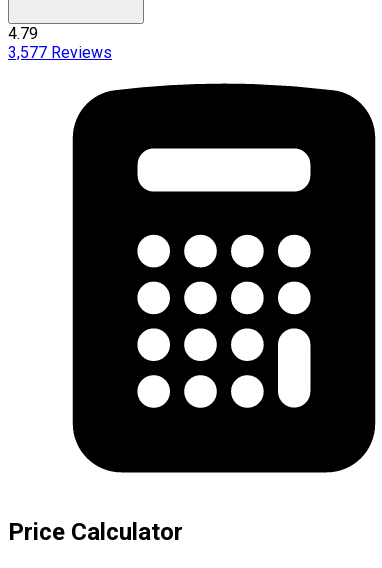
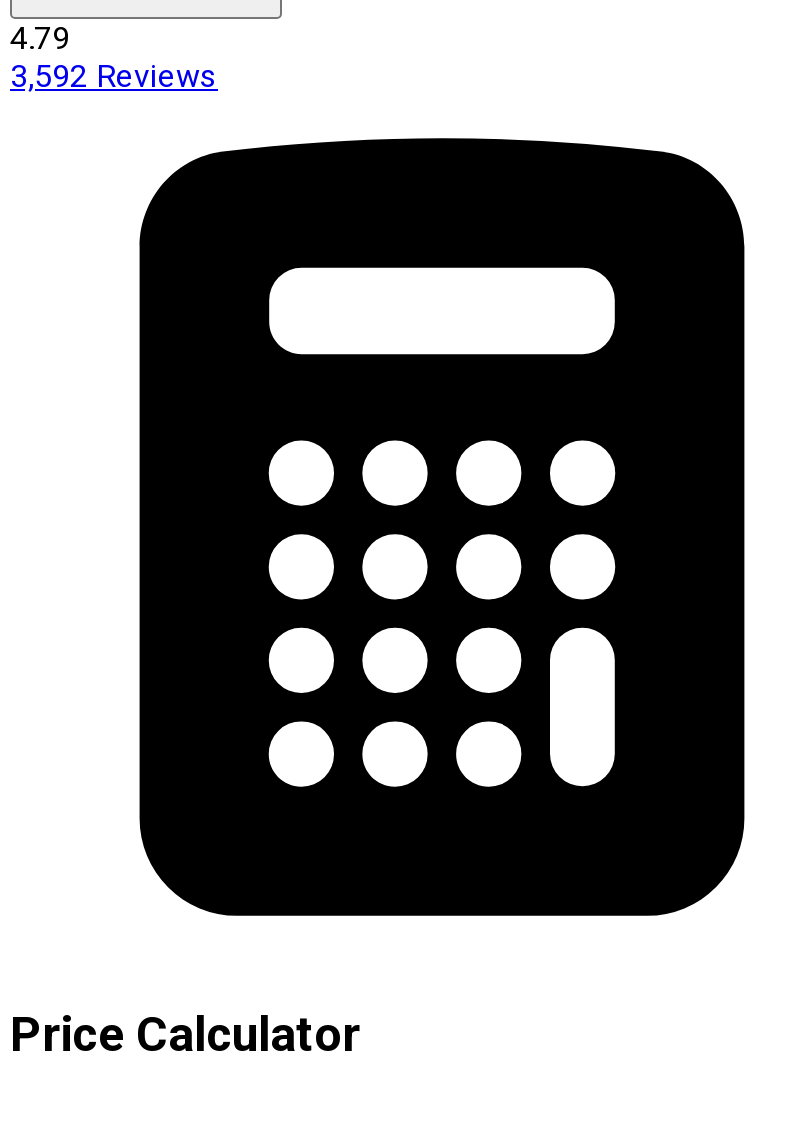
[8,43,112,62] 3,577 Reviews -> [10,57,218,95] 3,592 Reviews

